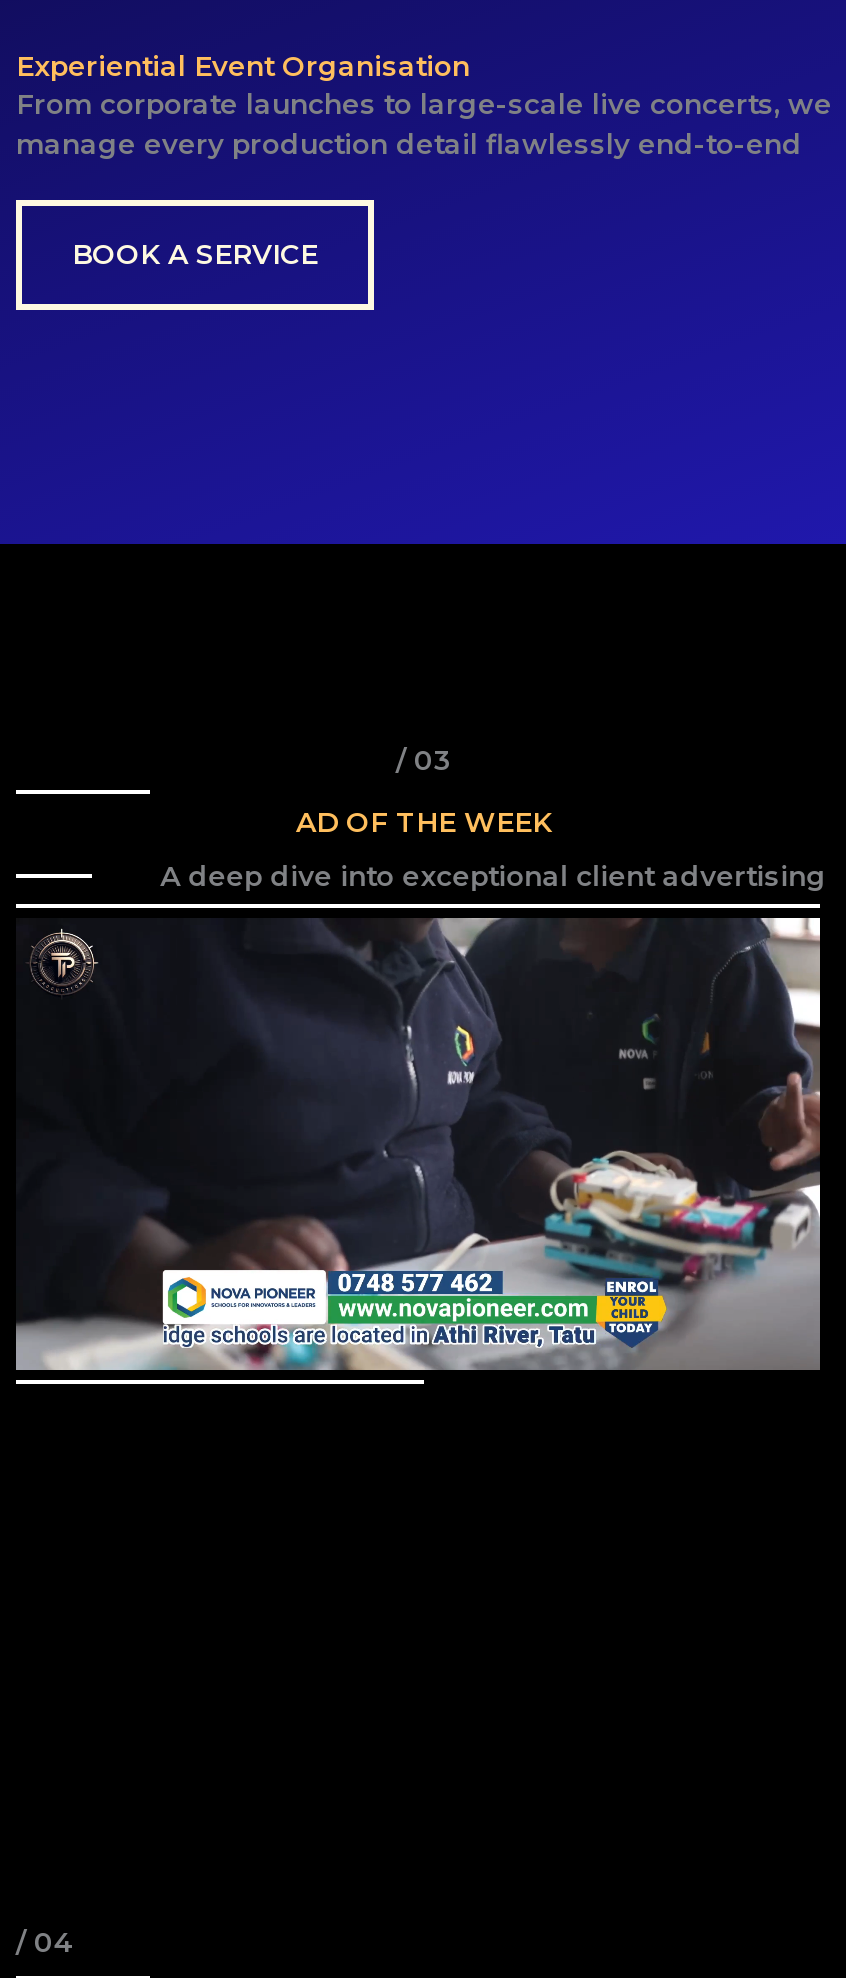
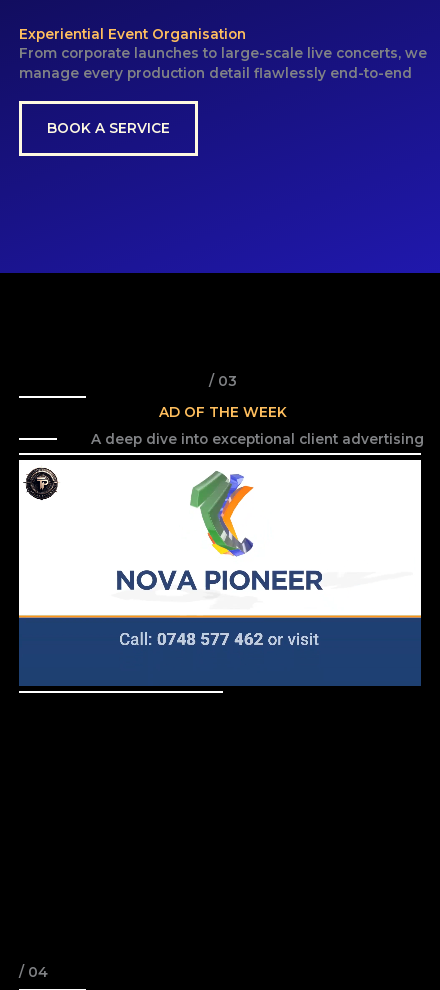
[14,916,822,1372] [image] -> [18,459,422,686] [image]

